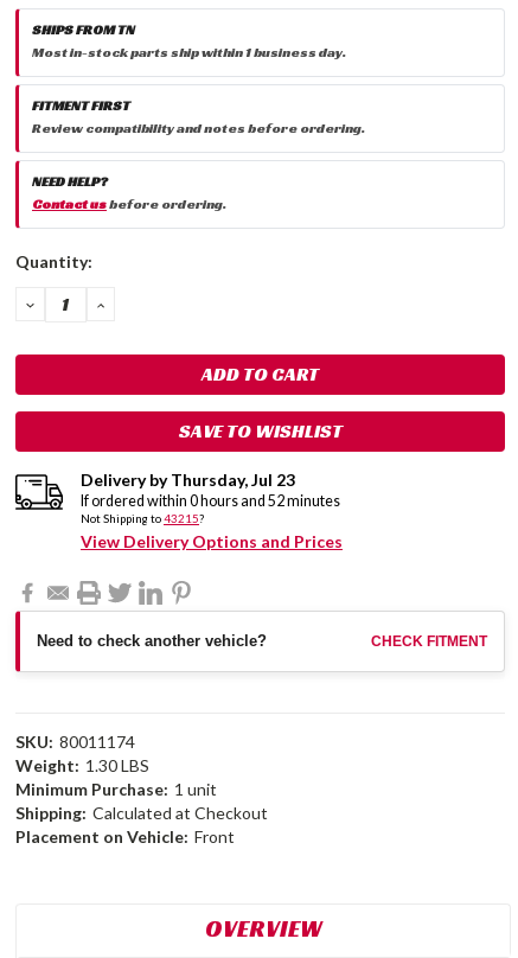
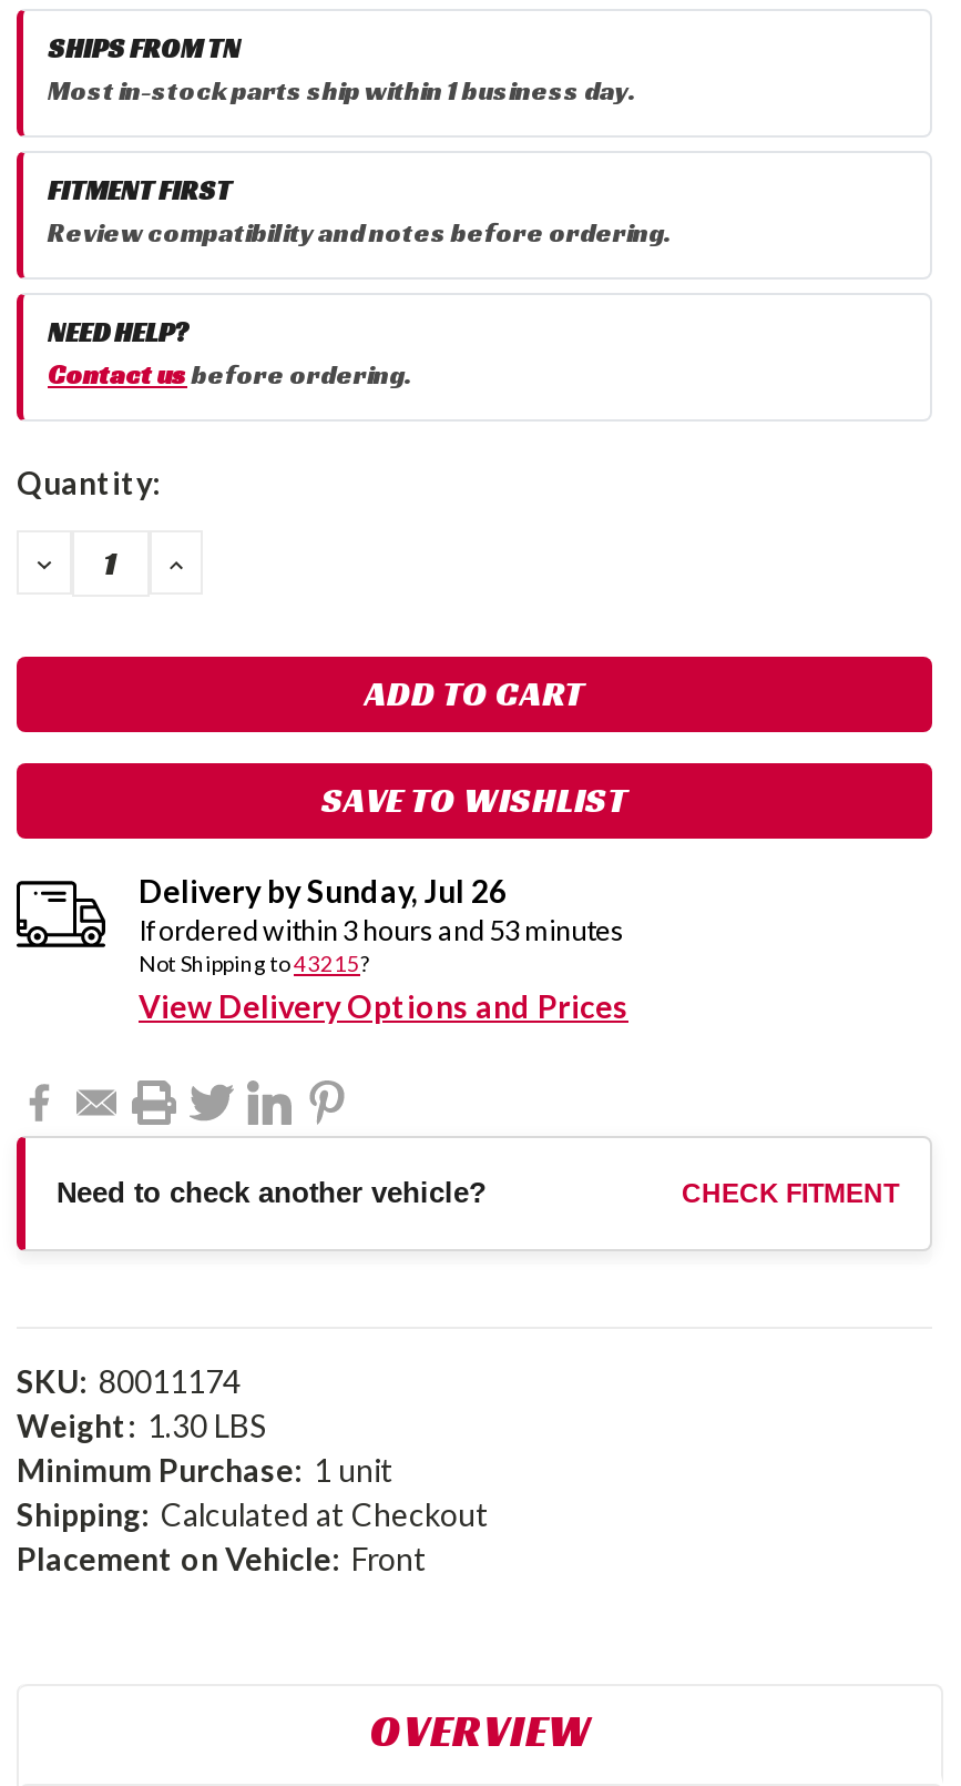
[81,470,295,490] Delivery byThursday, Jul 23 -> [139,873,507,911] Delivery bySunday, Jul 26
[81,493,340,510] If ordered within 0 hours and 52 minutes -> [139,915,624,948] If ordered within 3 hours and 53 minutes

